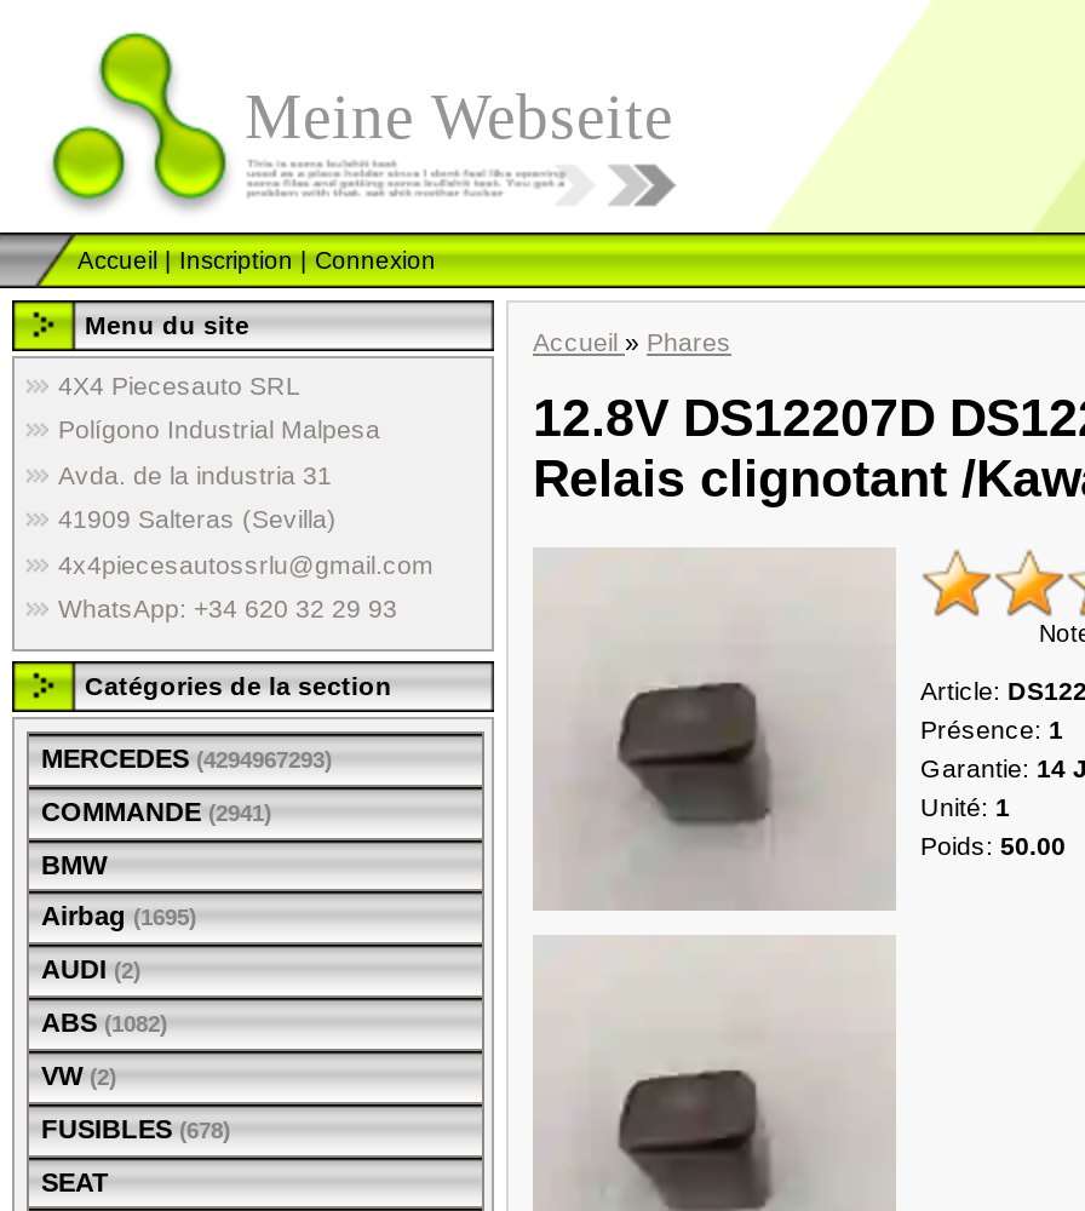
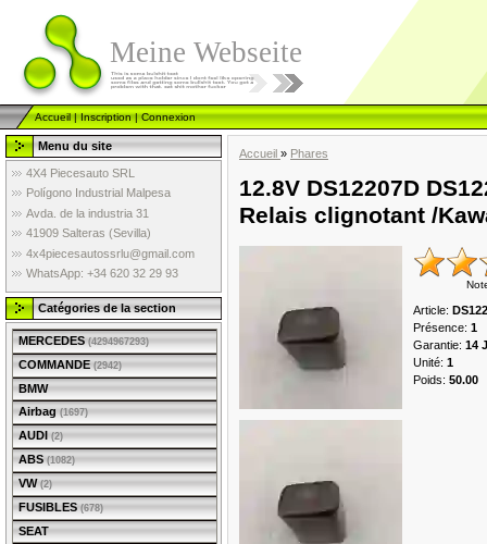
[41,797,271,826] COMMANDE (2941) -> [18,358,122,371] COMMANDE (2942)
[41,901,196,930] Airbag (1695) -> [18,405,88,418] Airbag (1697)

